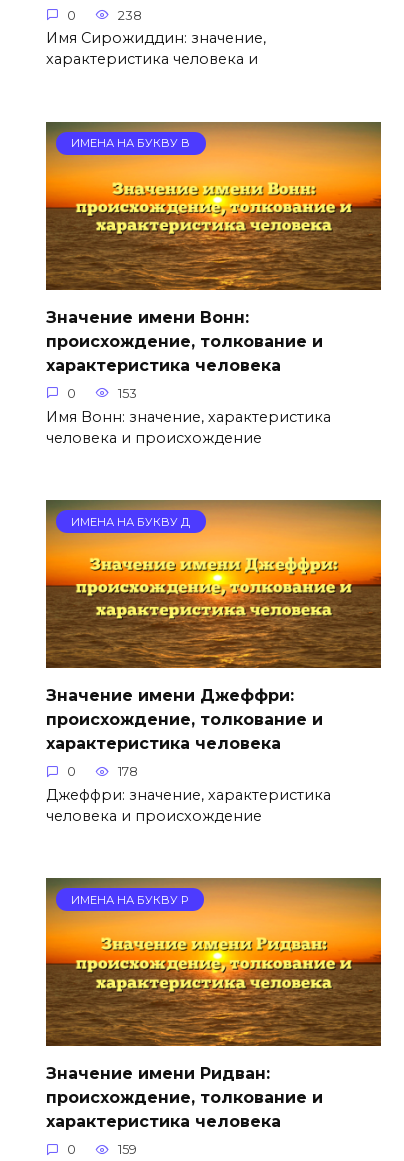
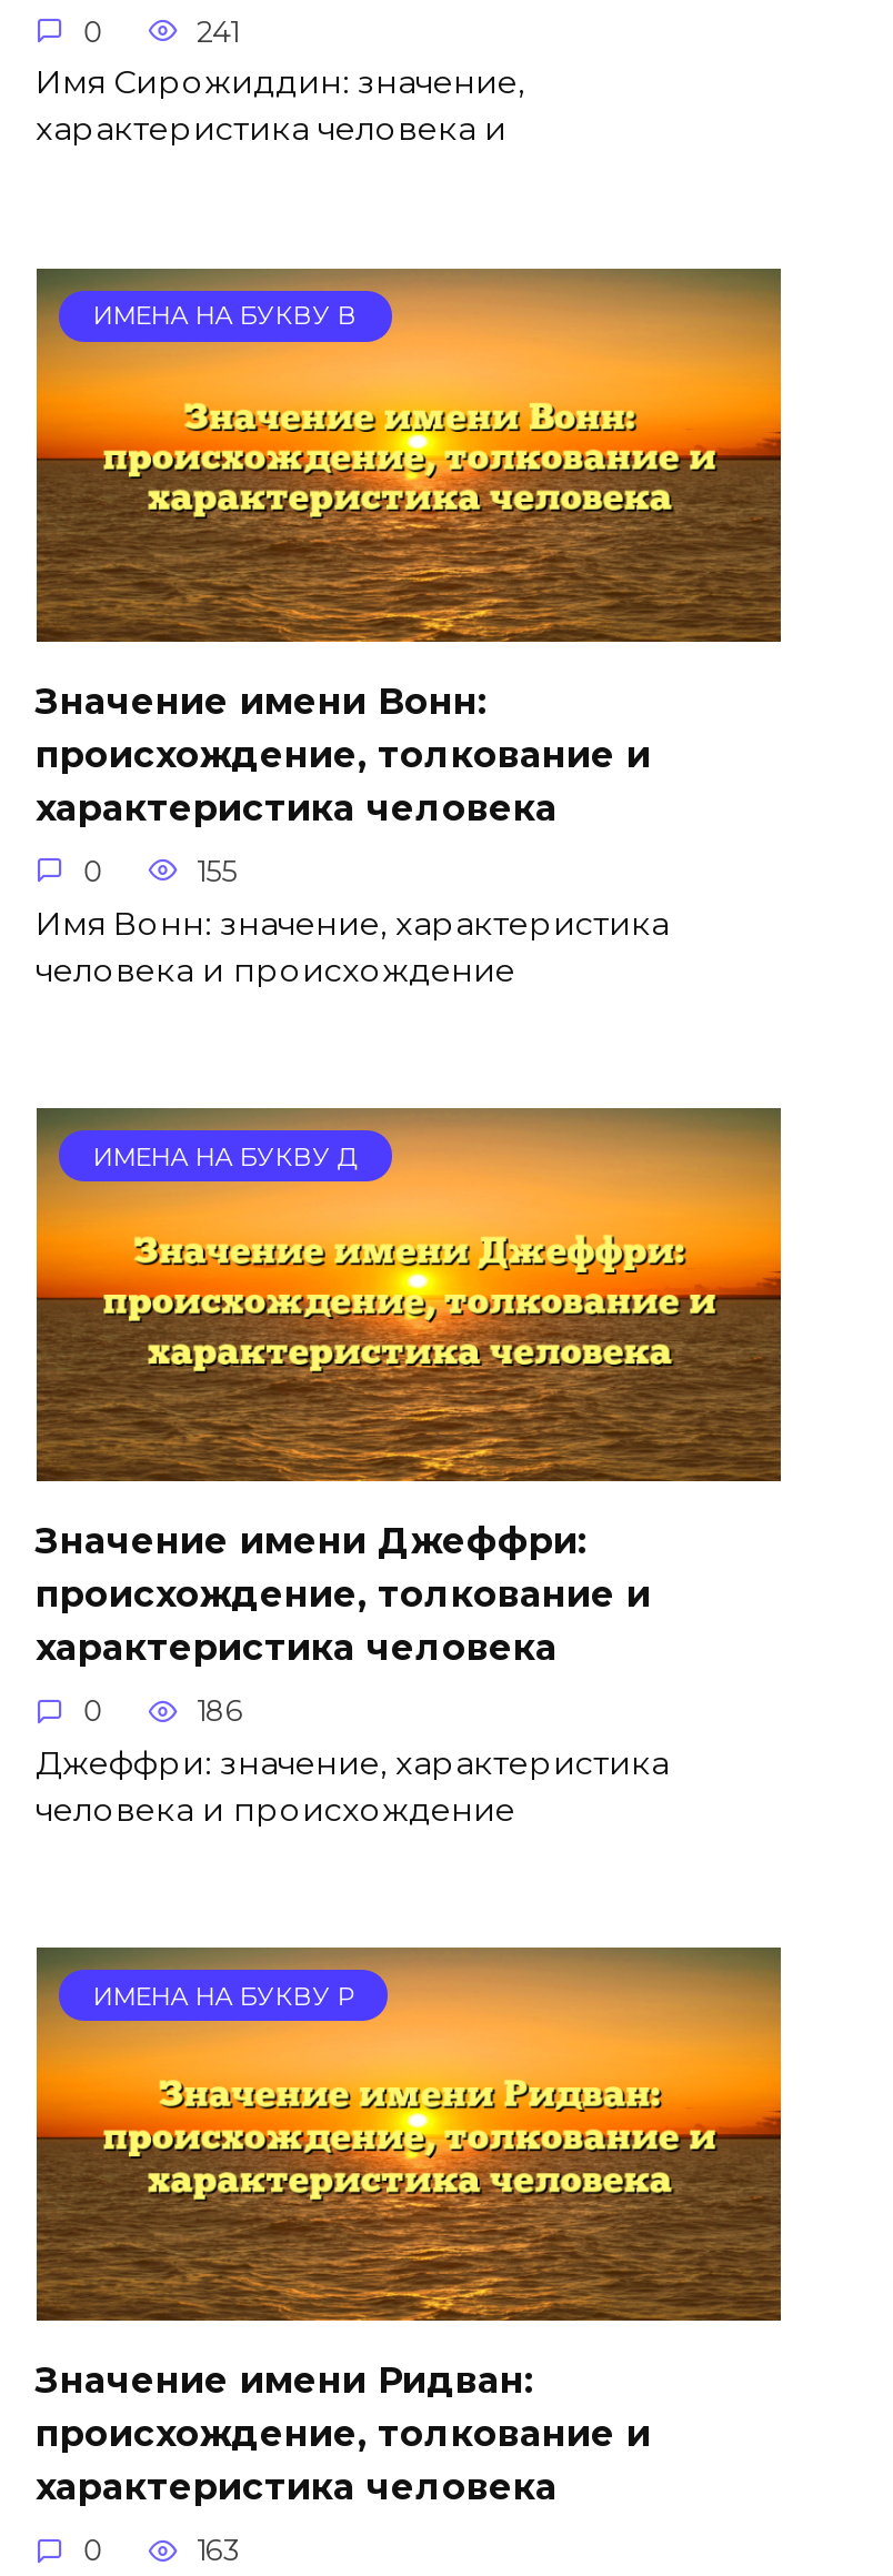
[118,8,142,23] 238 -> [197,15,239,48] 241
[118,386,137,401] 153 -> [197,855,237,888] 155
[118,764,138,779] 178 -> [197,1695,243,1728] 186
[118,1142,137,1157] 159 -> [197,2535,241,2568] 163

